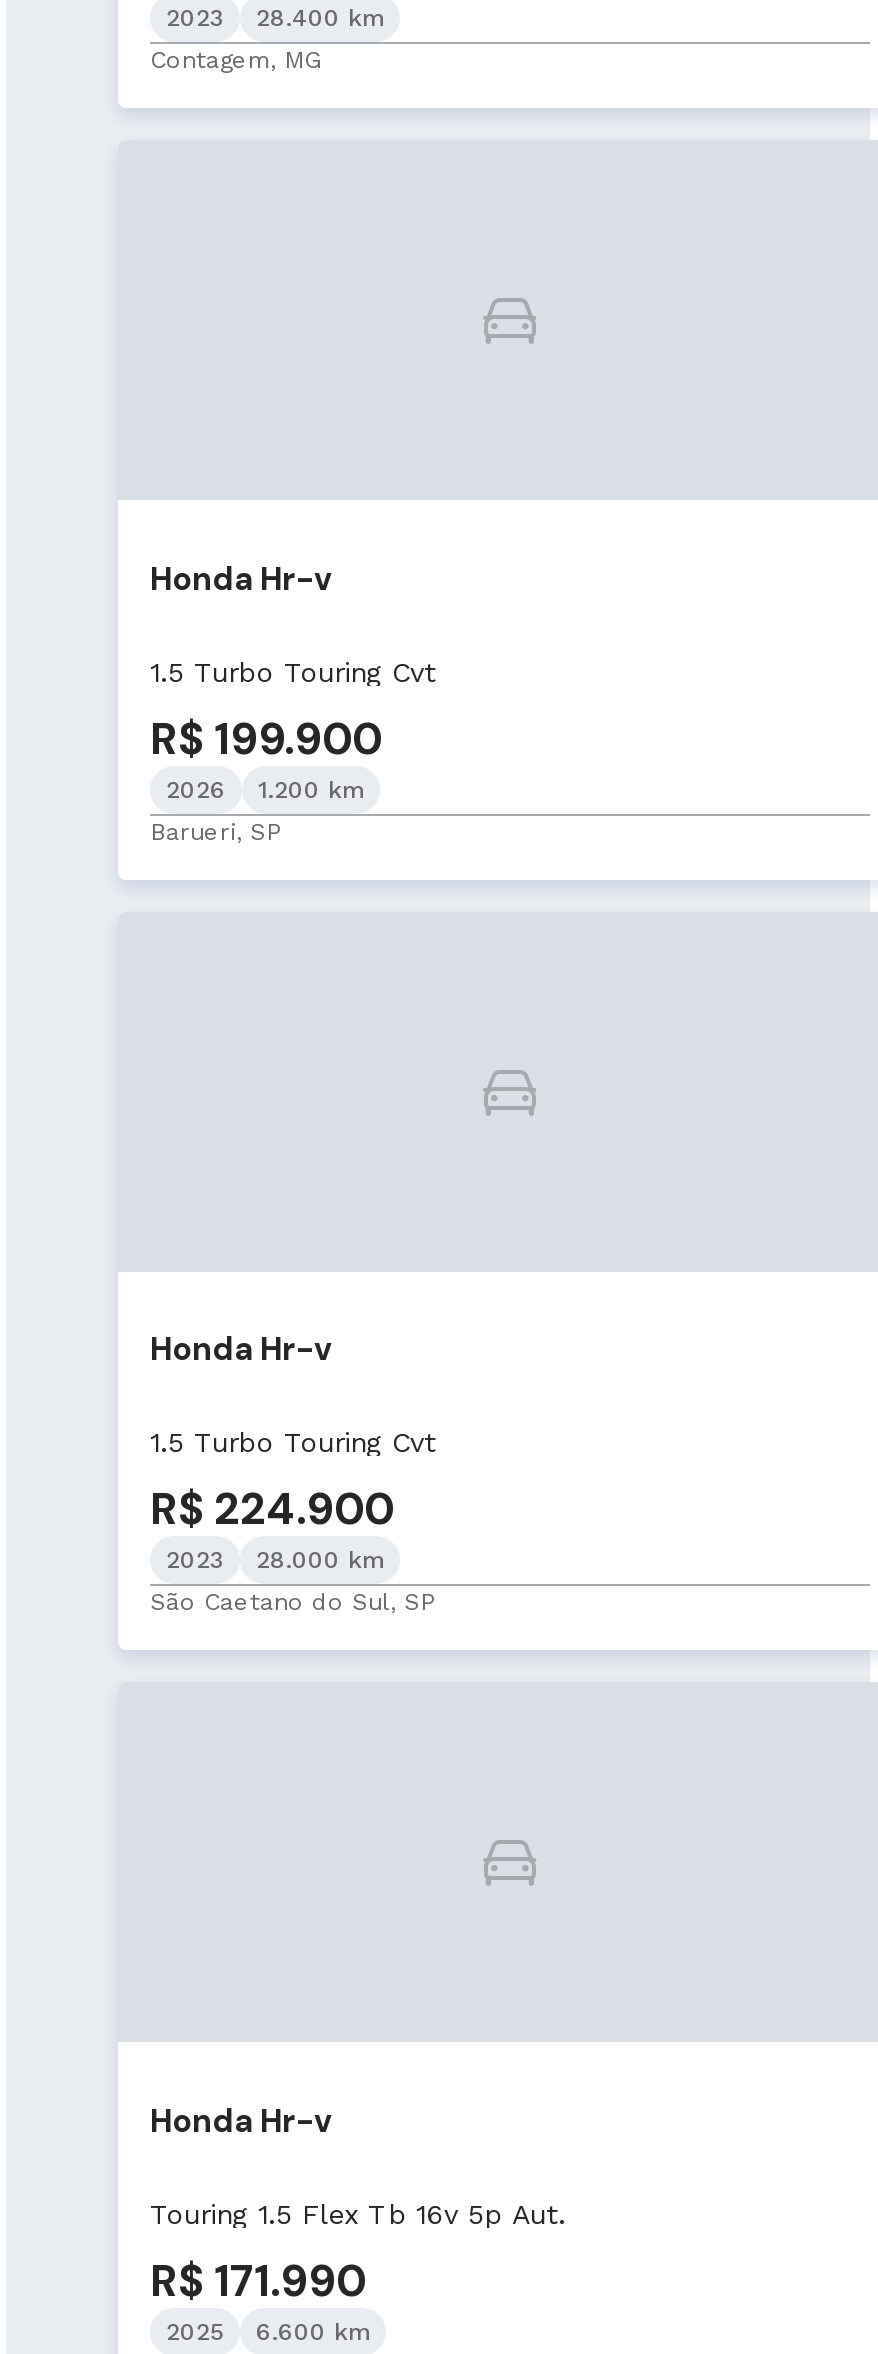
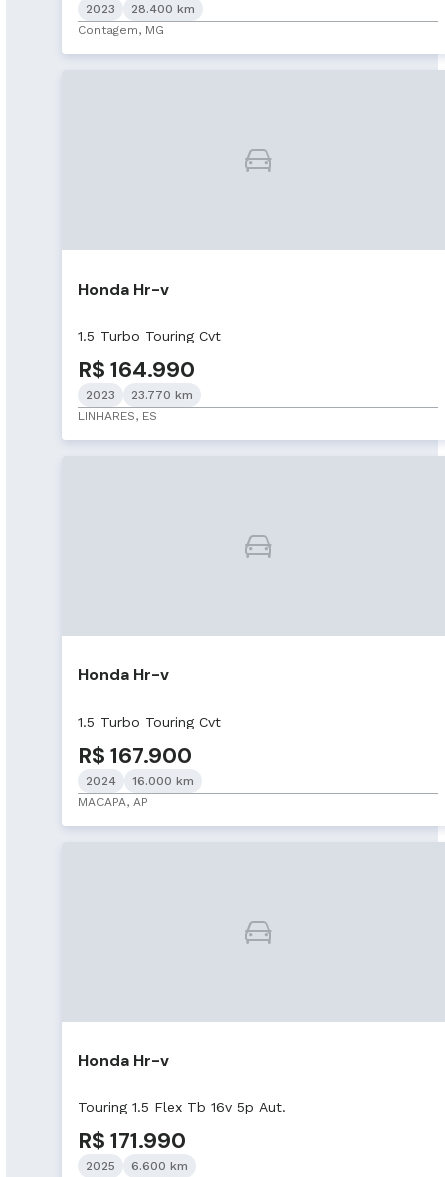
[150,710,382,804] R$ 199.900 | 2026 | 1.200 km -> [78,355,195,402] R$ 164.990 | 2023 | 23.770 km
[150,818,280,846] Barueri, SP -> [78,409,157,423] LINHARES, ES
[150,1481,394,1575] R$ 224.900 | 2023 | 28.000 km -> [78,740,194,787] R$ 167.900 | 2024 | 16.000 km
[150,1589,434,1617] São Caetano do Sul, SP -> [78,794,148,808] MACAPA, AP

